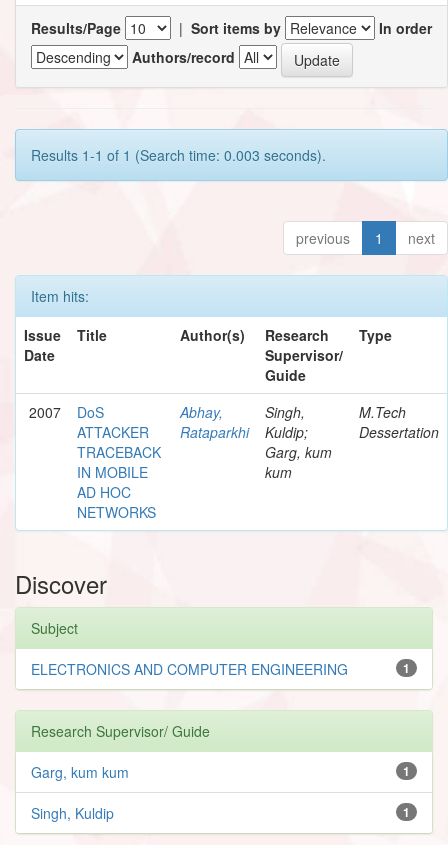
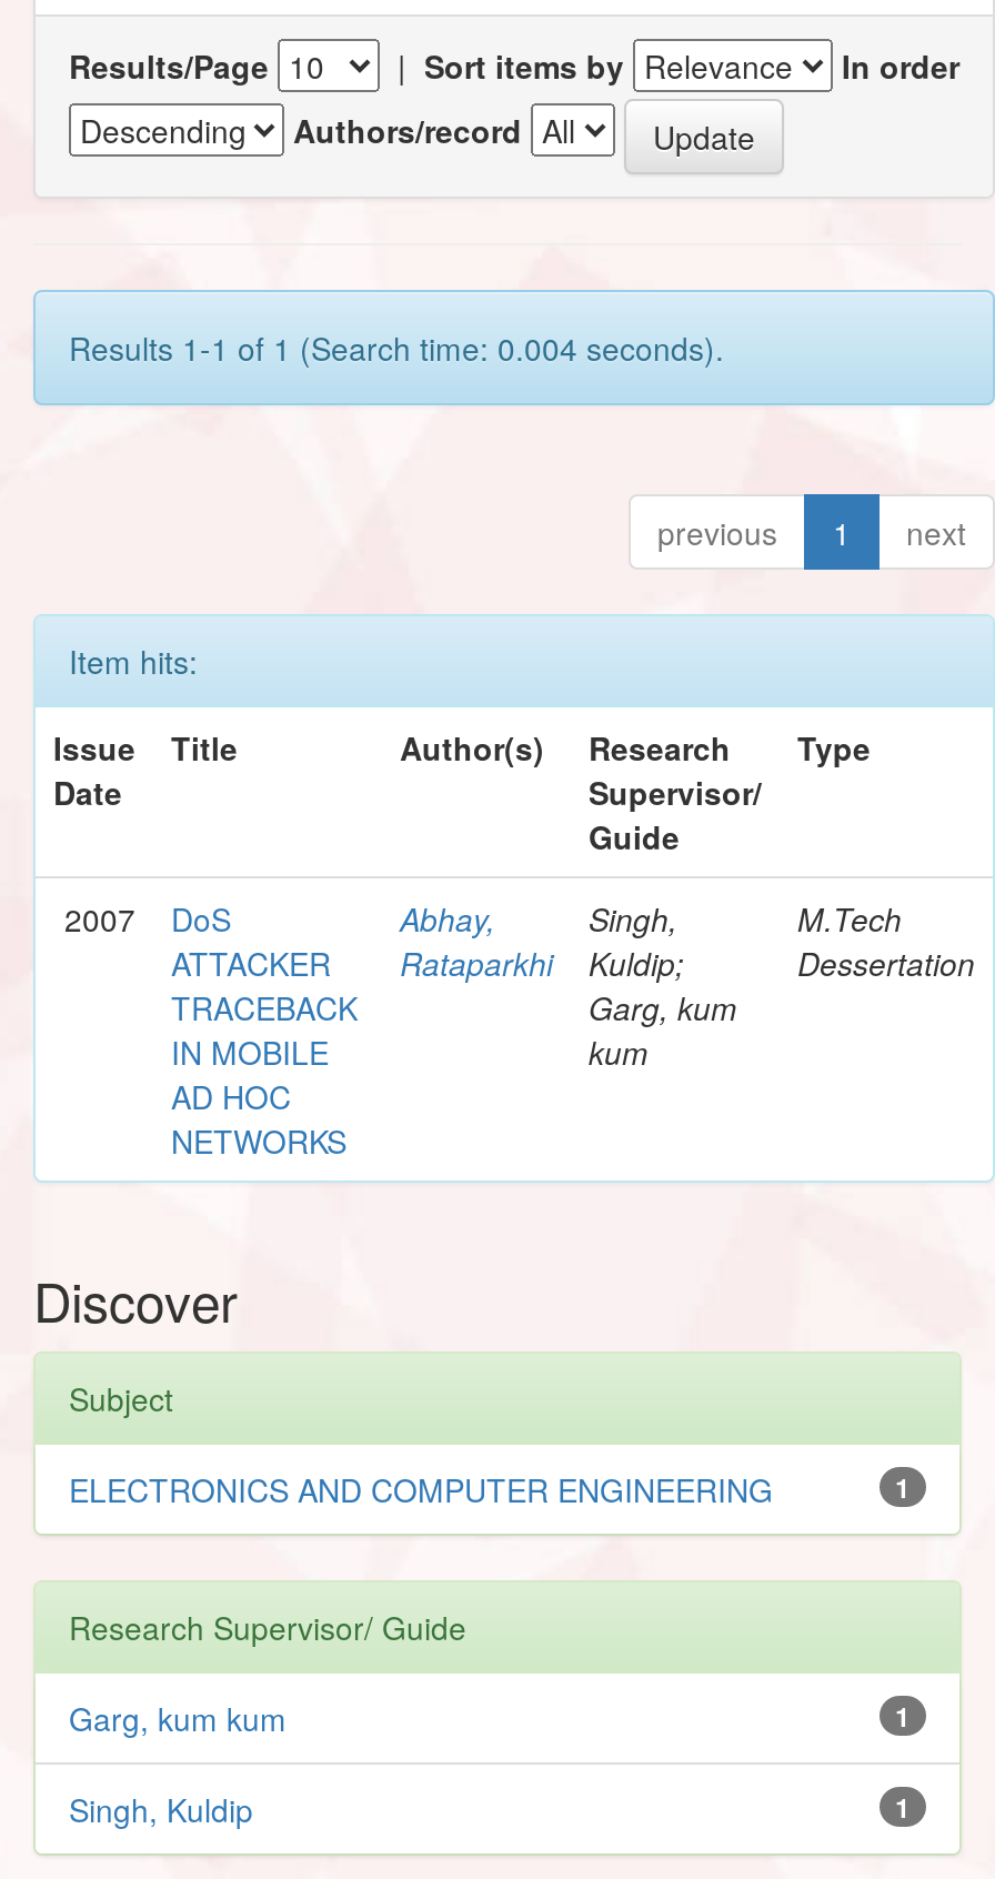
[31,144,326,164] Results 1-1 of 1 (Search time: 0.003 seconds). -> [69,324,724,369] Results 1-1 of 1 (Search time: 0.004 seconds).

